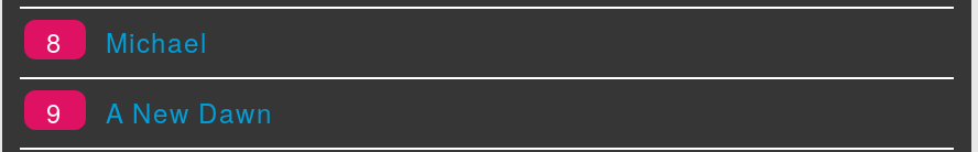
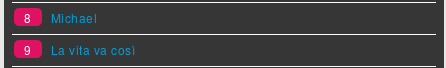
[106,94,273,131] A New Dawn -> [51,41,135,58] La vita va così

